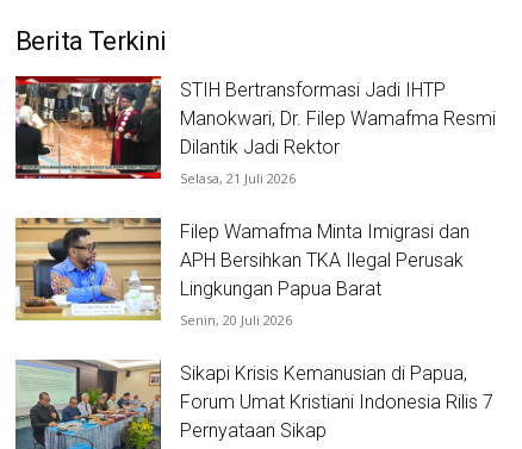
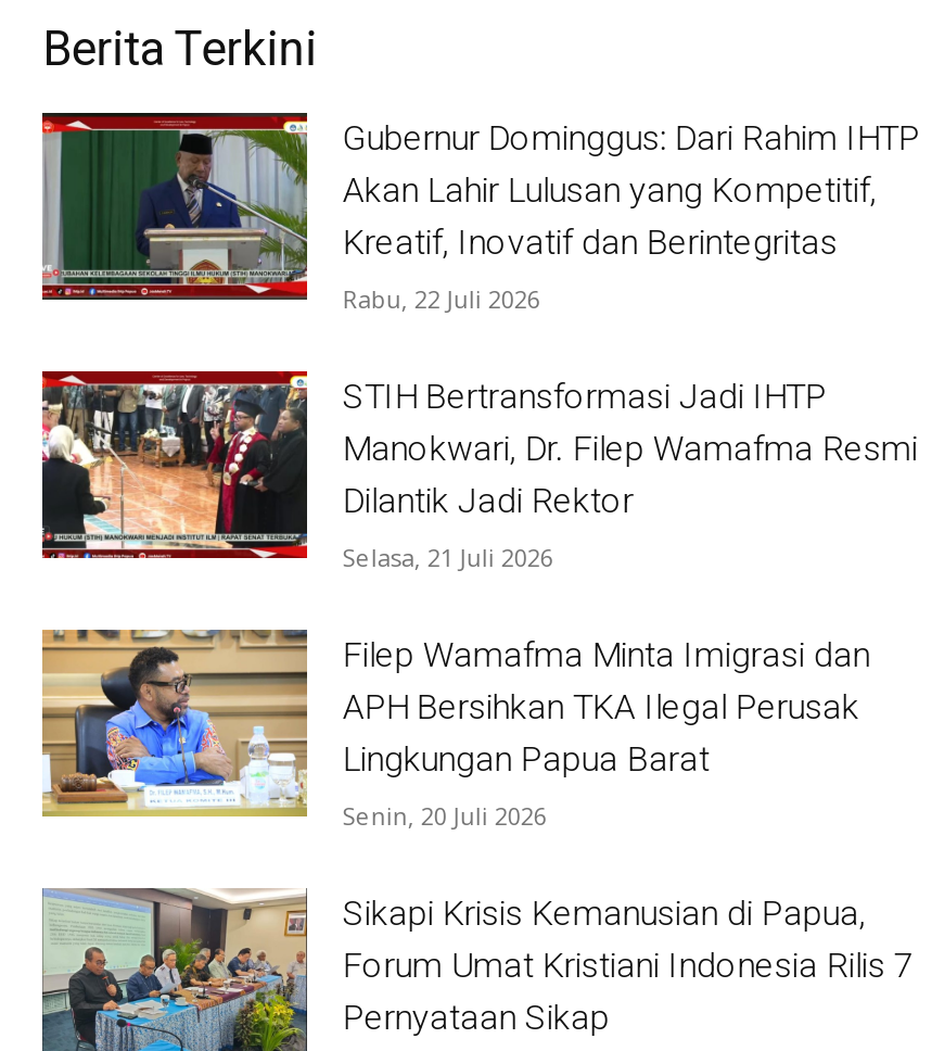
none -> [42,111,920,316] [image] | Gubernur Dominggus: Dari Rahim IHTP | Akan Lahir Lulusan yang Kompetitif, | Kreatif, Inovatif dan Berintegritas | Rabu, 22 Juli 2026

